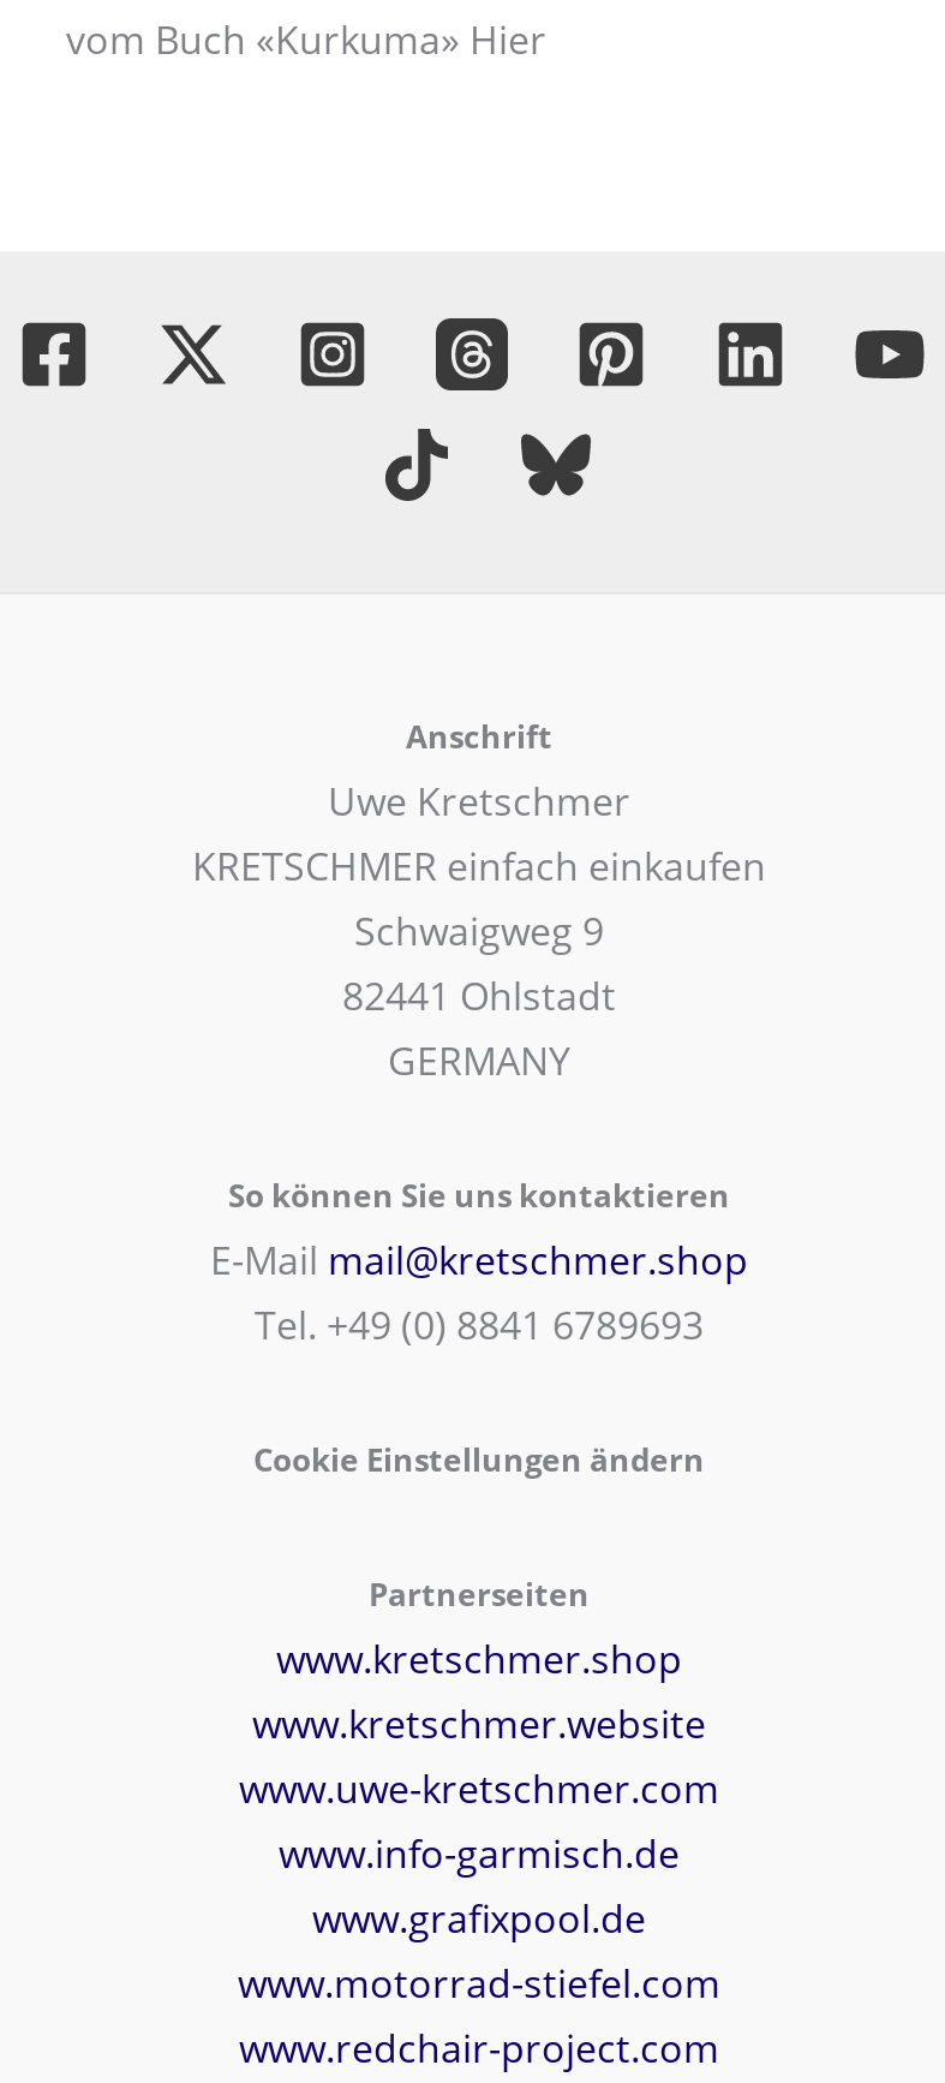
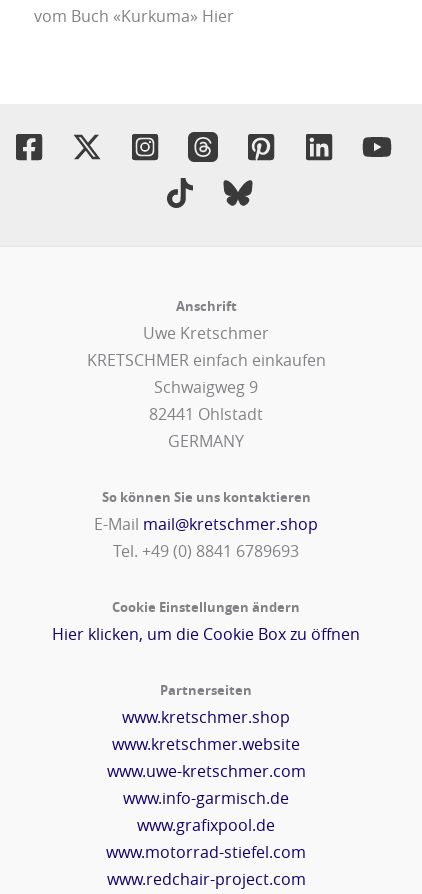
none -> [52,623,360,645] Hier klicken, um die Cookie Box zu öffnen

